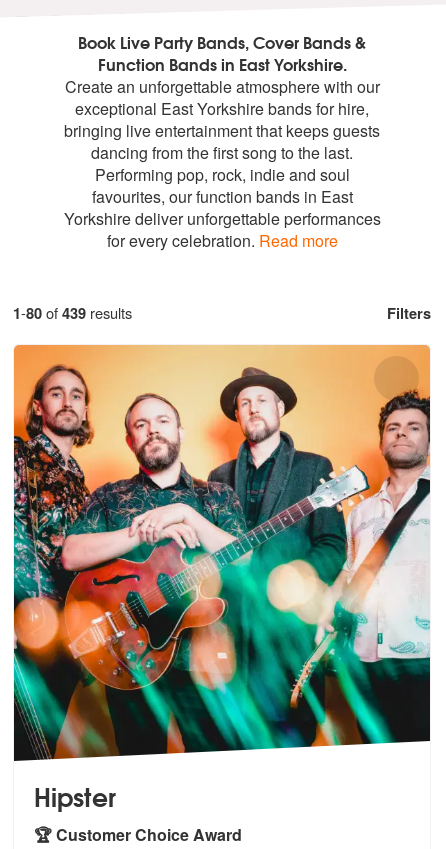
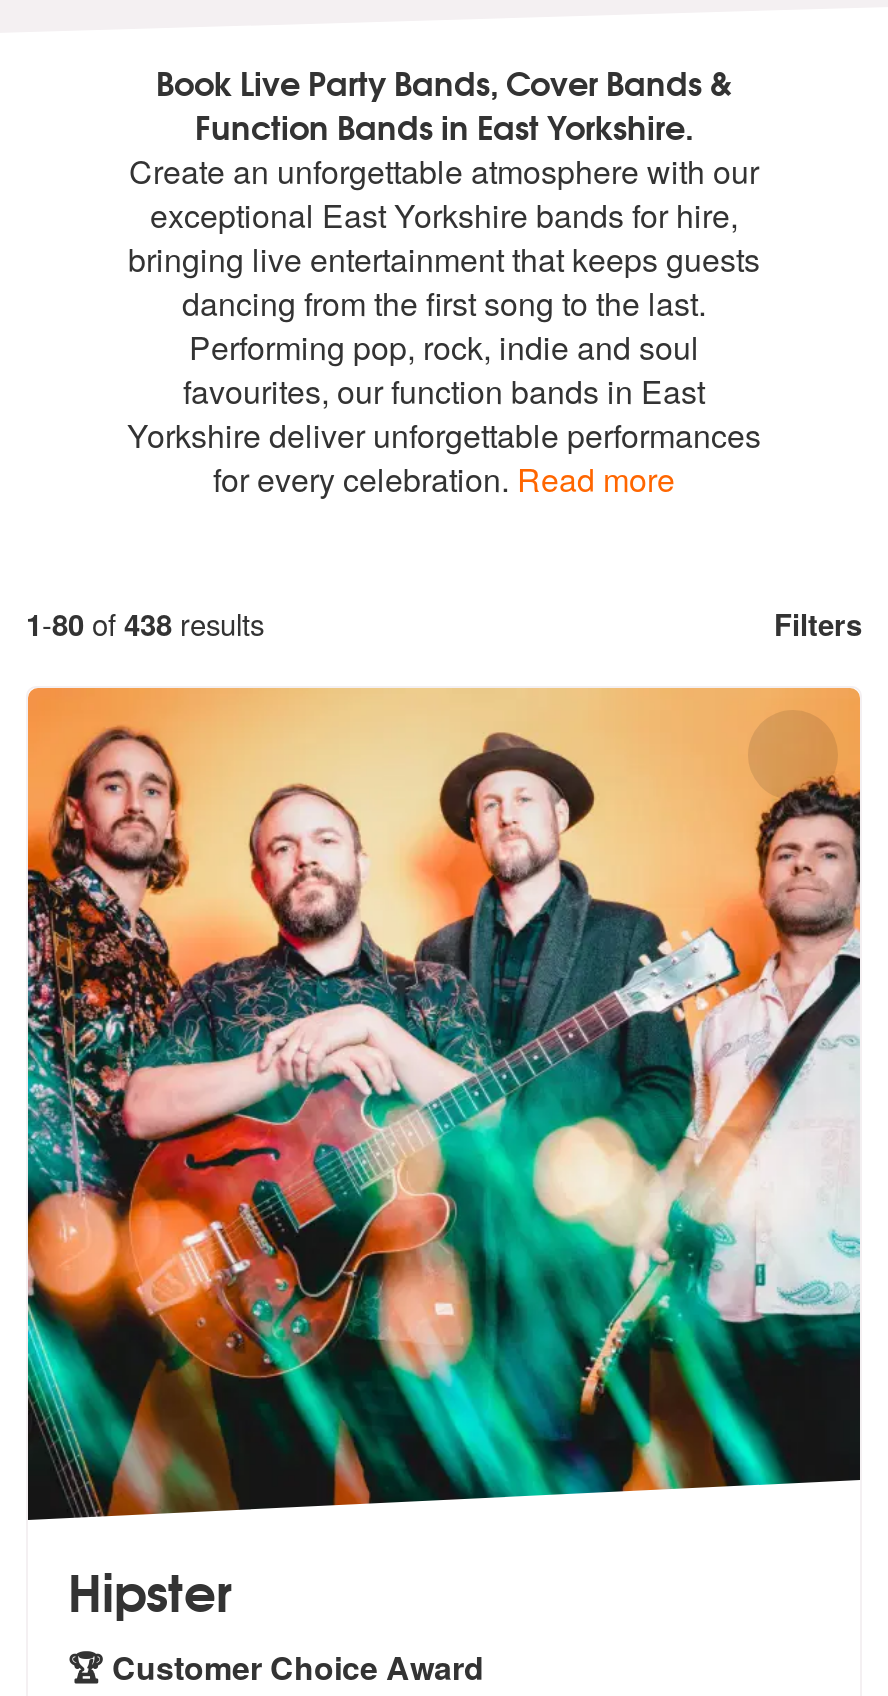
[13,302,132,324] 1-80 of 439 results -> [26,602,264,646] 1-80 of 438 results

